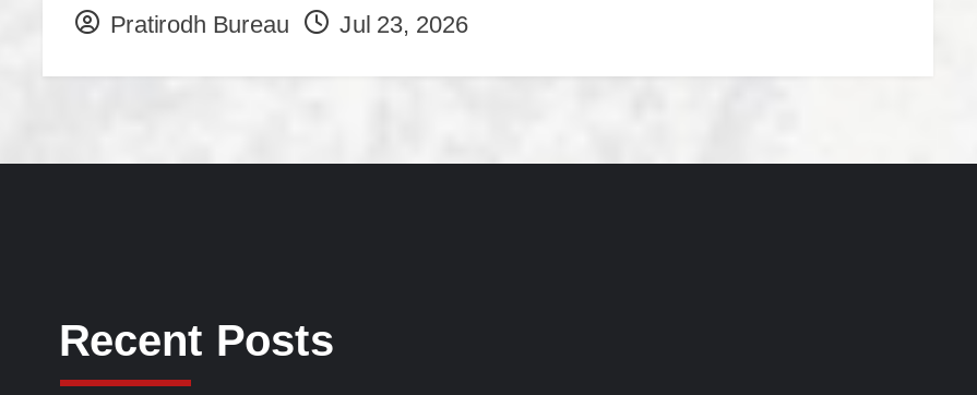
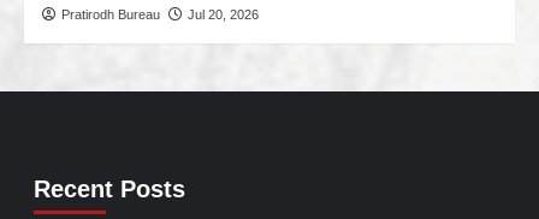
[110,10,468,37] Pratirodh Bureau Jul 23, 2026 -> [61,7,259,21] Pratirodh Bureau Jul 20, 2026

